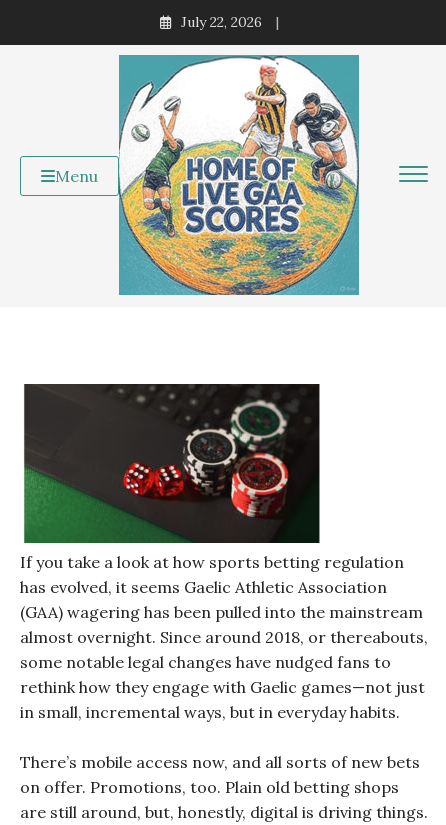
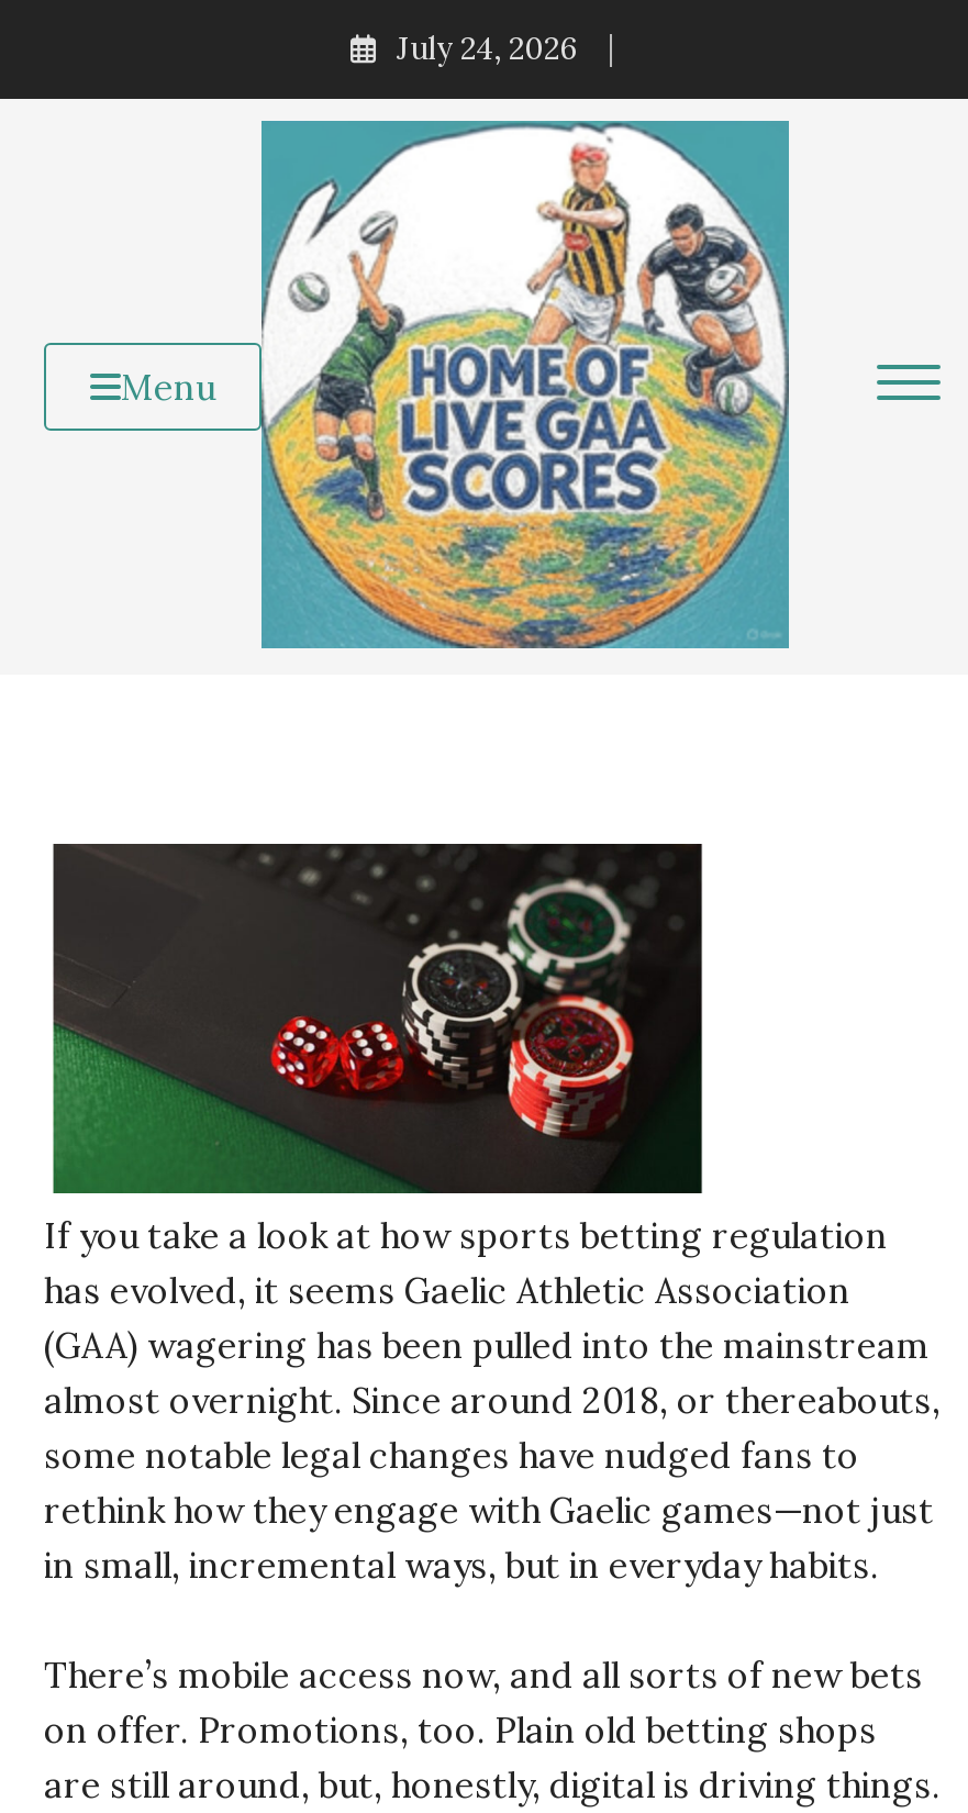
[177,13,266,31] July 22, 2026 -> [388,29,586,68] July 24, 2026

